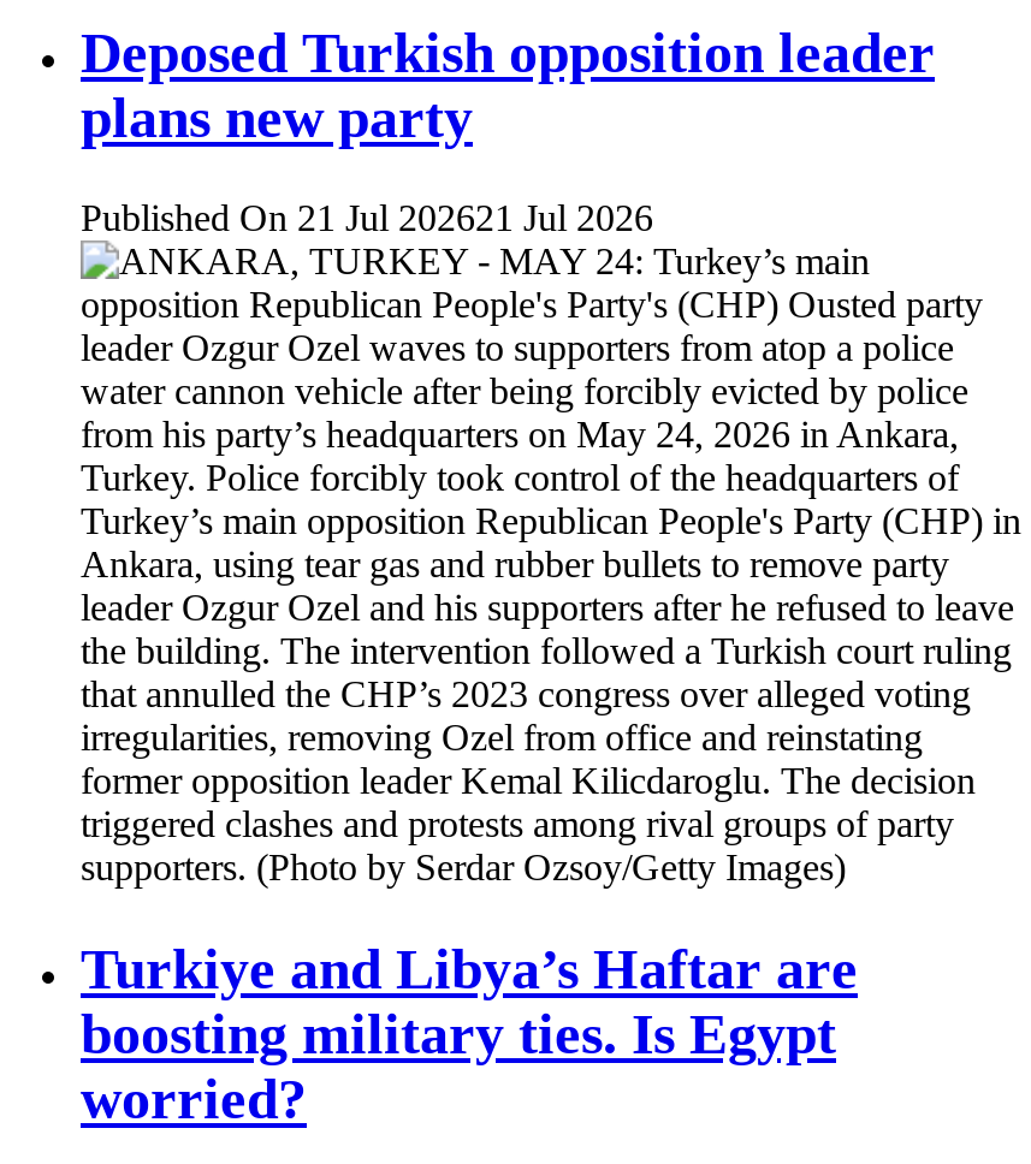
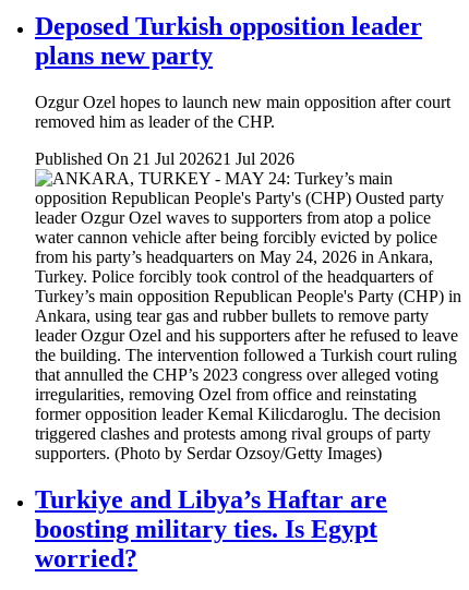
none -> [35,92,450,131] Ozgur Ozel hopes to launch new main opposition after court | removed him as leader of the CHP.

